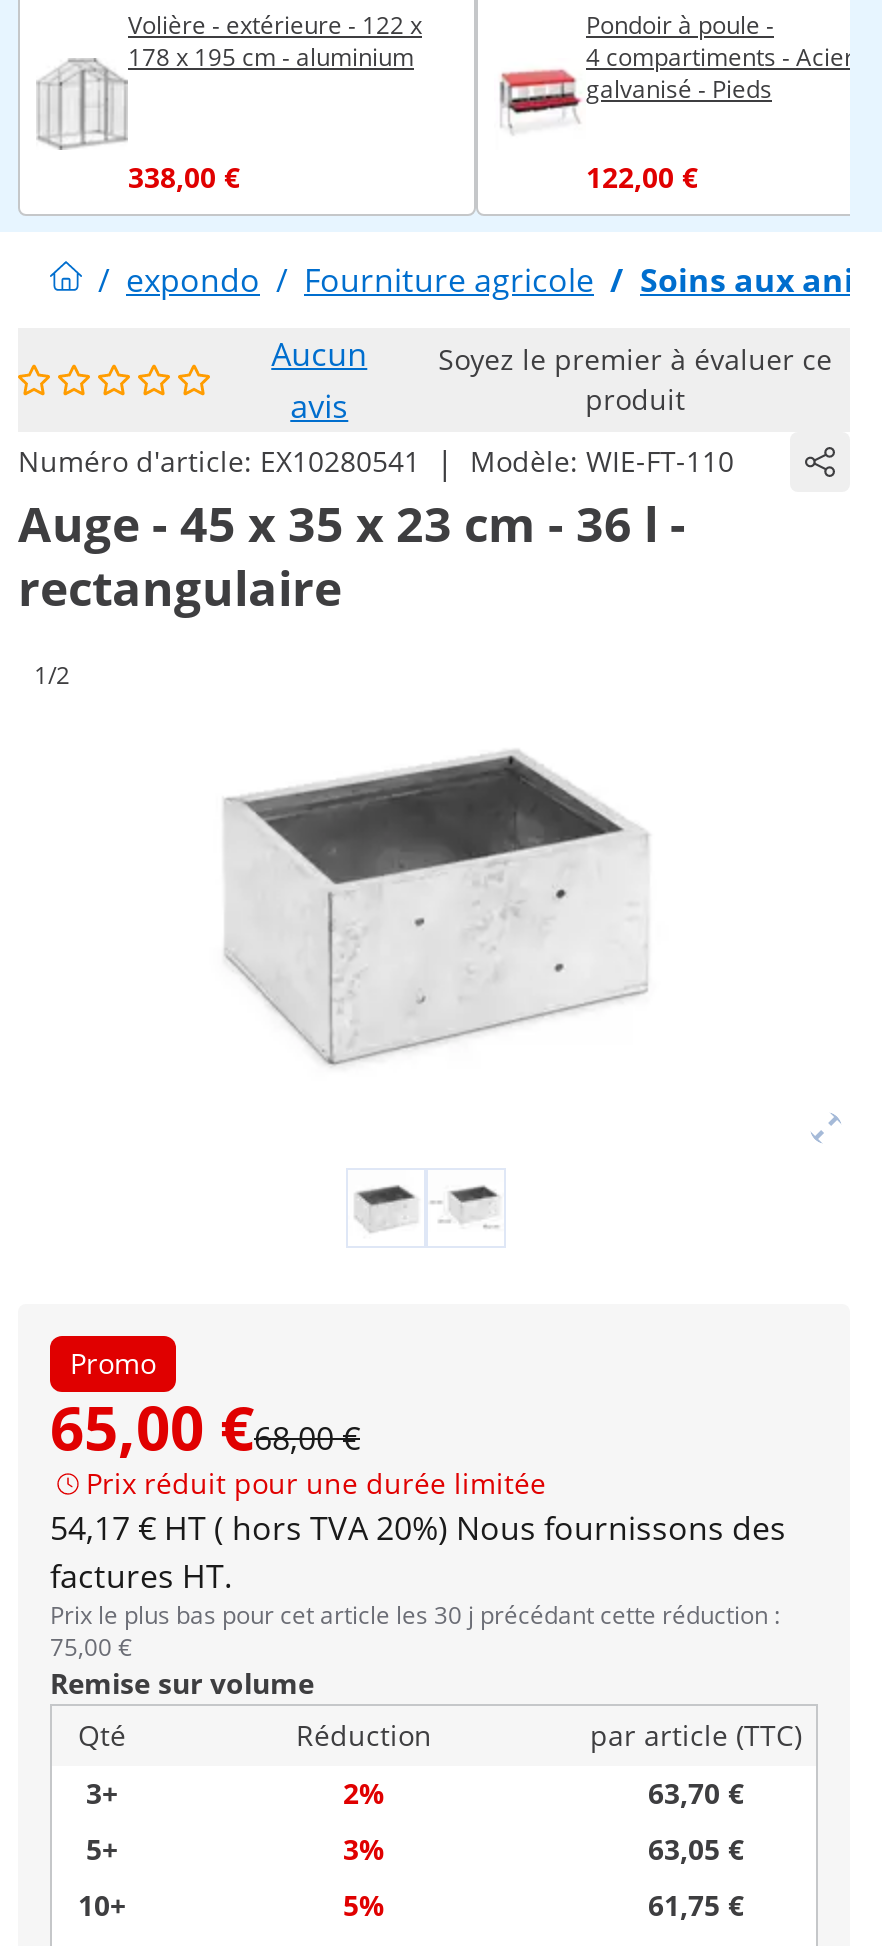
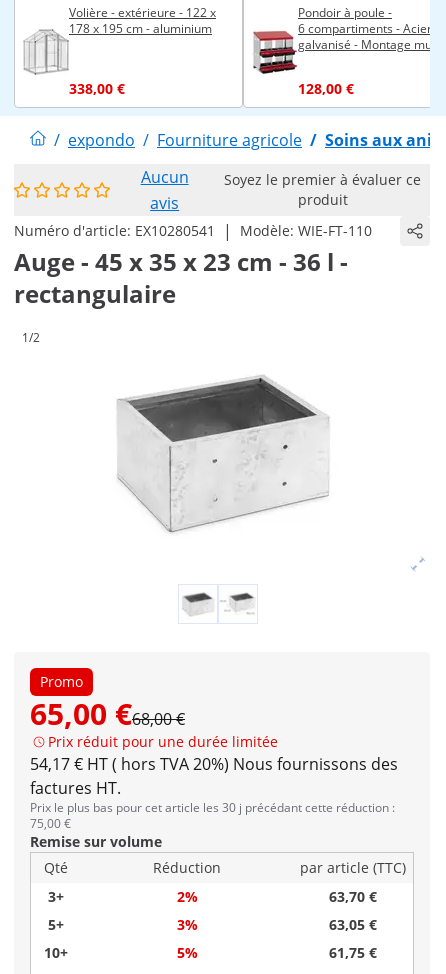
[498,40,854,148] [image] | 4 compartiments - Acier | galvanisé - Pieds -> [252,20,446,75] [image] | 6 compartiments - Acier | galvanisé - Montage mural
[586,158,698,196] 122,00 € -> [298,79,354,98] 128,00 €

